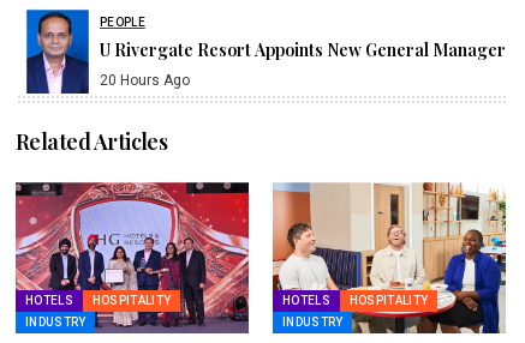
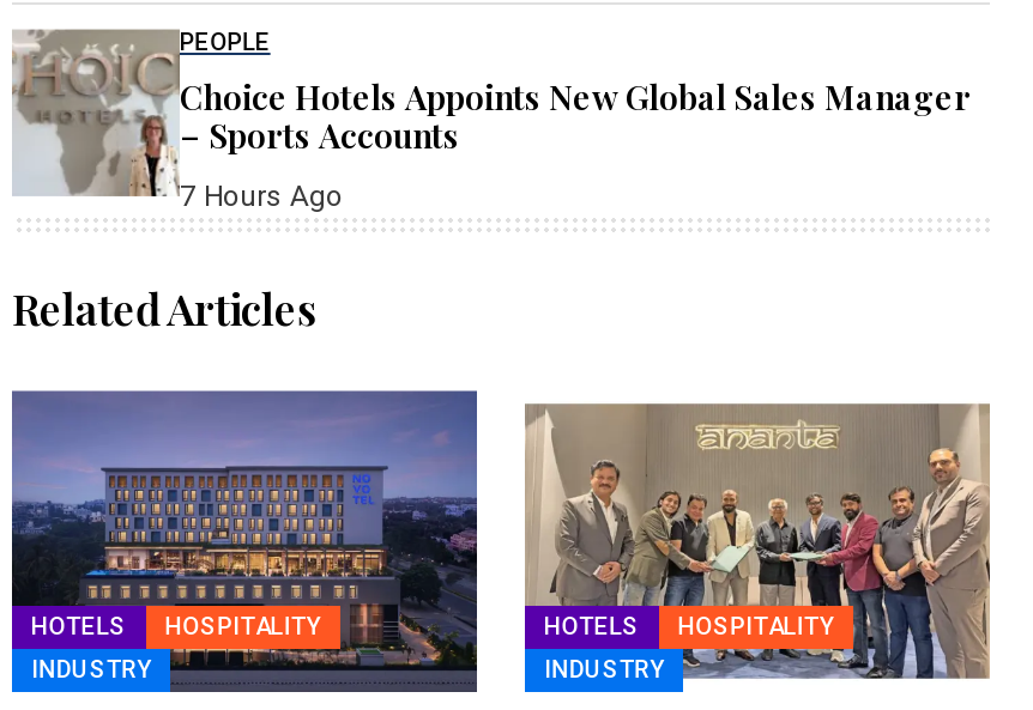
[16,8,506,95] [image] | U Rivergate Resort Appoints New General Manager -> [10,18,971,198] [image] | Choice Hotels Appoints New Global Sales Manager | – Sports Accounts
[100,72,190,89] 20 Hours Ago -> [180,180,343,214] 7 Hours Ago
[14,181,250,333] [image] -> [10,389,479,691] [image]
[273,181,507,335] [image] -> [525,392,992,693] [image]

